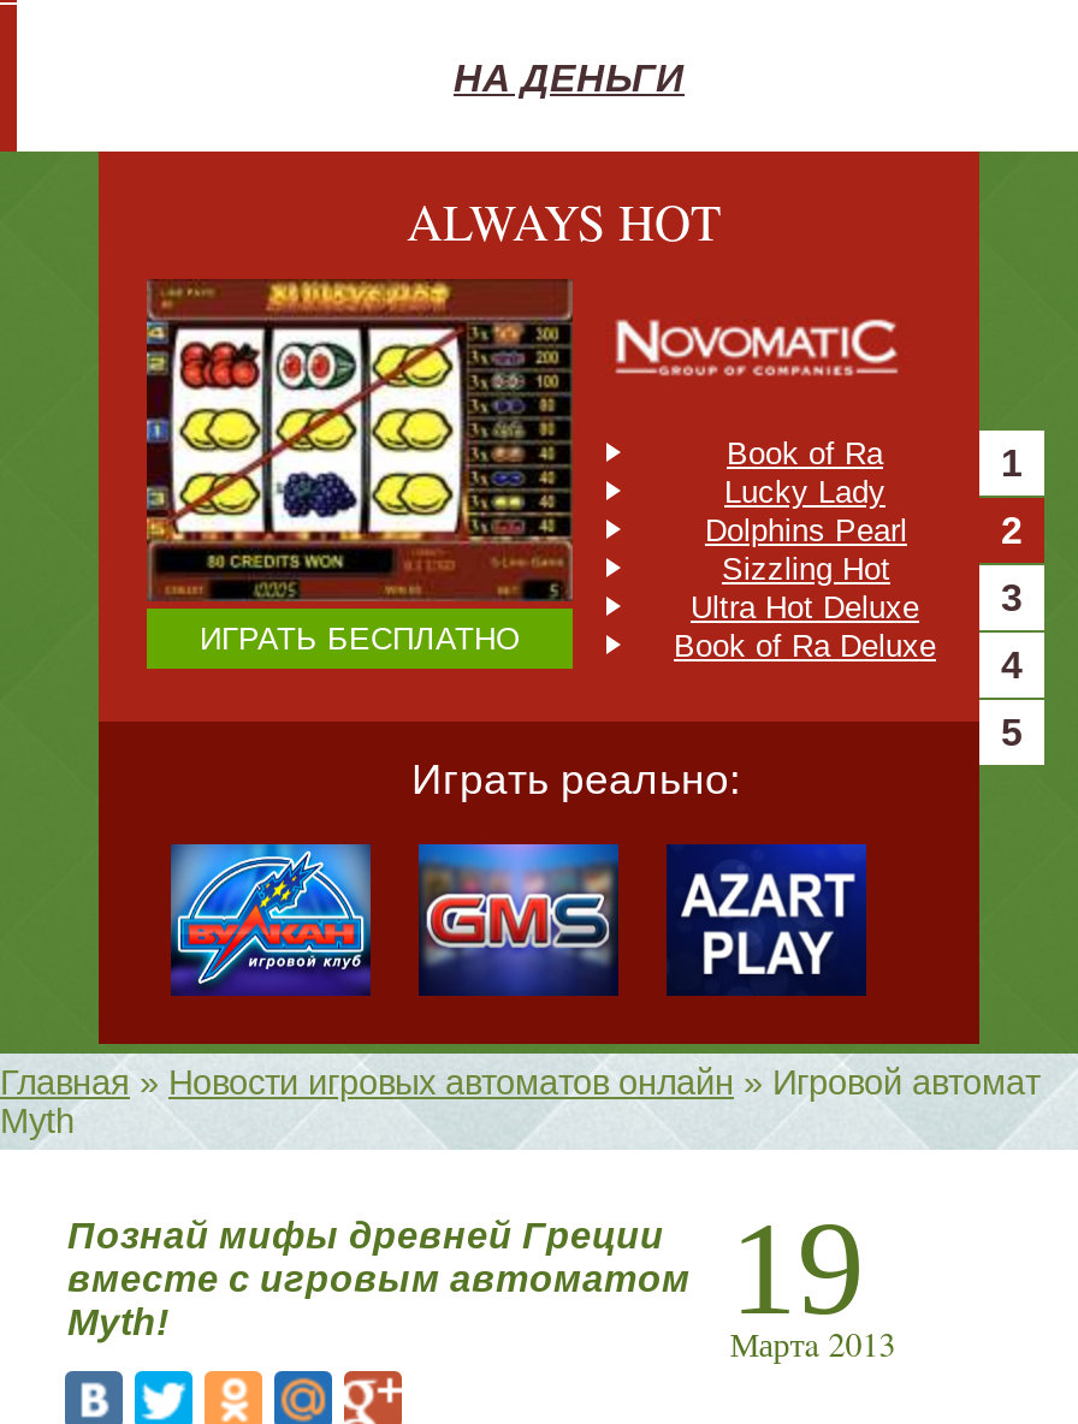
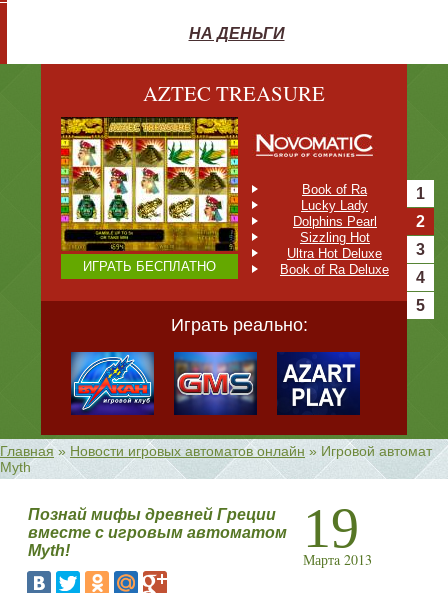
[405,188,721,255] ALWAYS HOT -> [143,79,325,107] AZTEC TREASURE
[144,281,575,601] [image] -> [60,117,239,251] [image]

